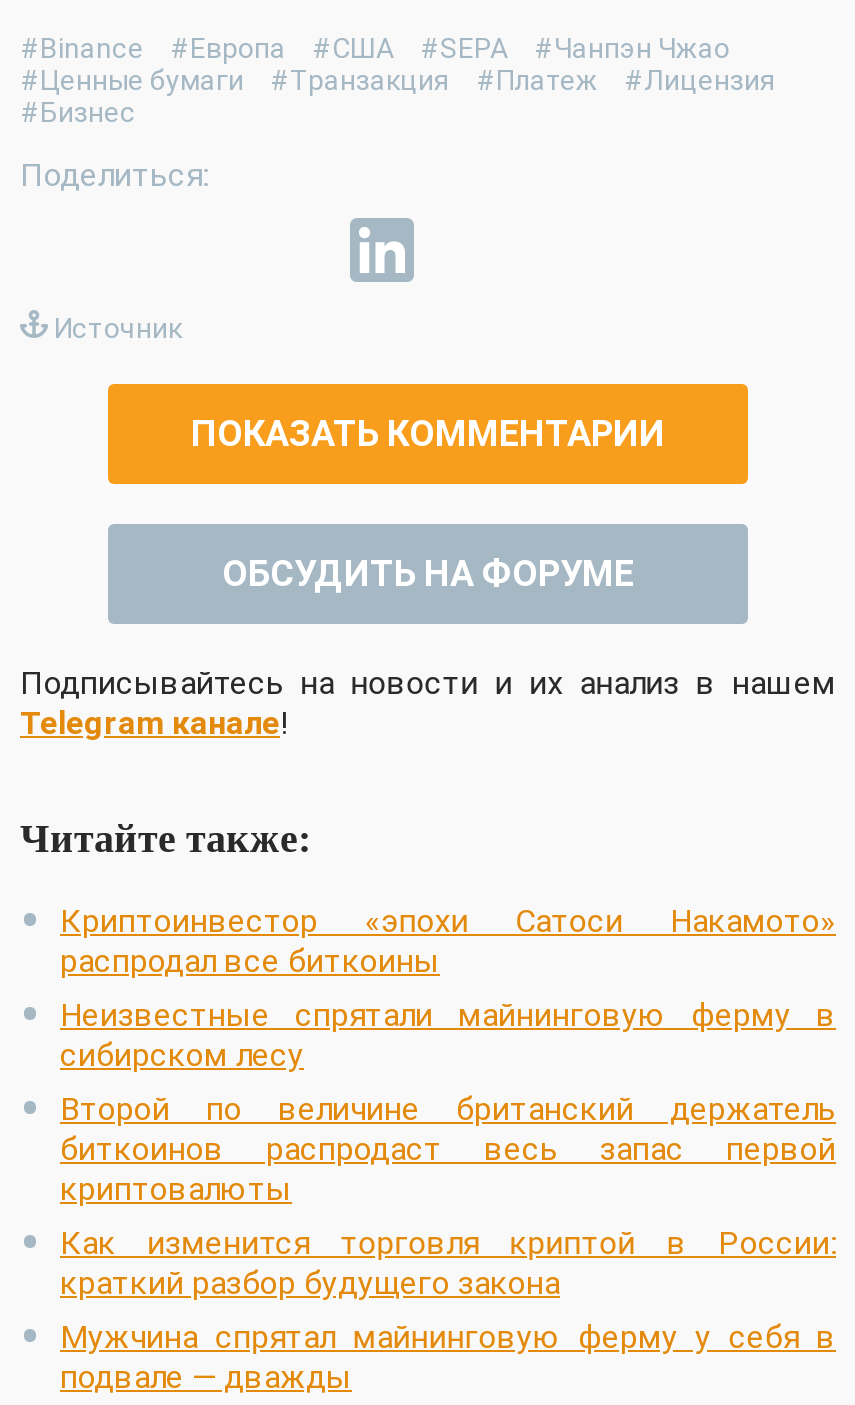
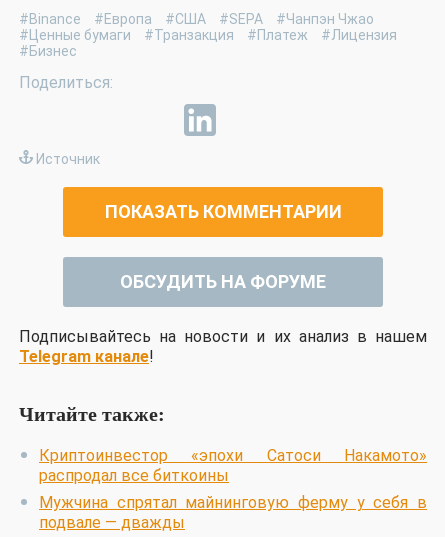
[60,997,836,1303] Неизвестные спрятали майнинговую ферму в | сибирском лесу | Второй по величине британский держатель | биткоинов распродаст весь запас первой | криптовалюты | Как изменится торговля криптой в России: | краткий разбор будущего закона -> none

